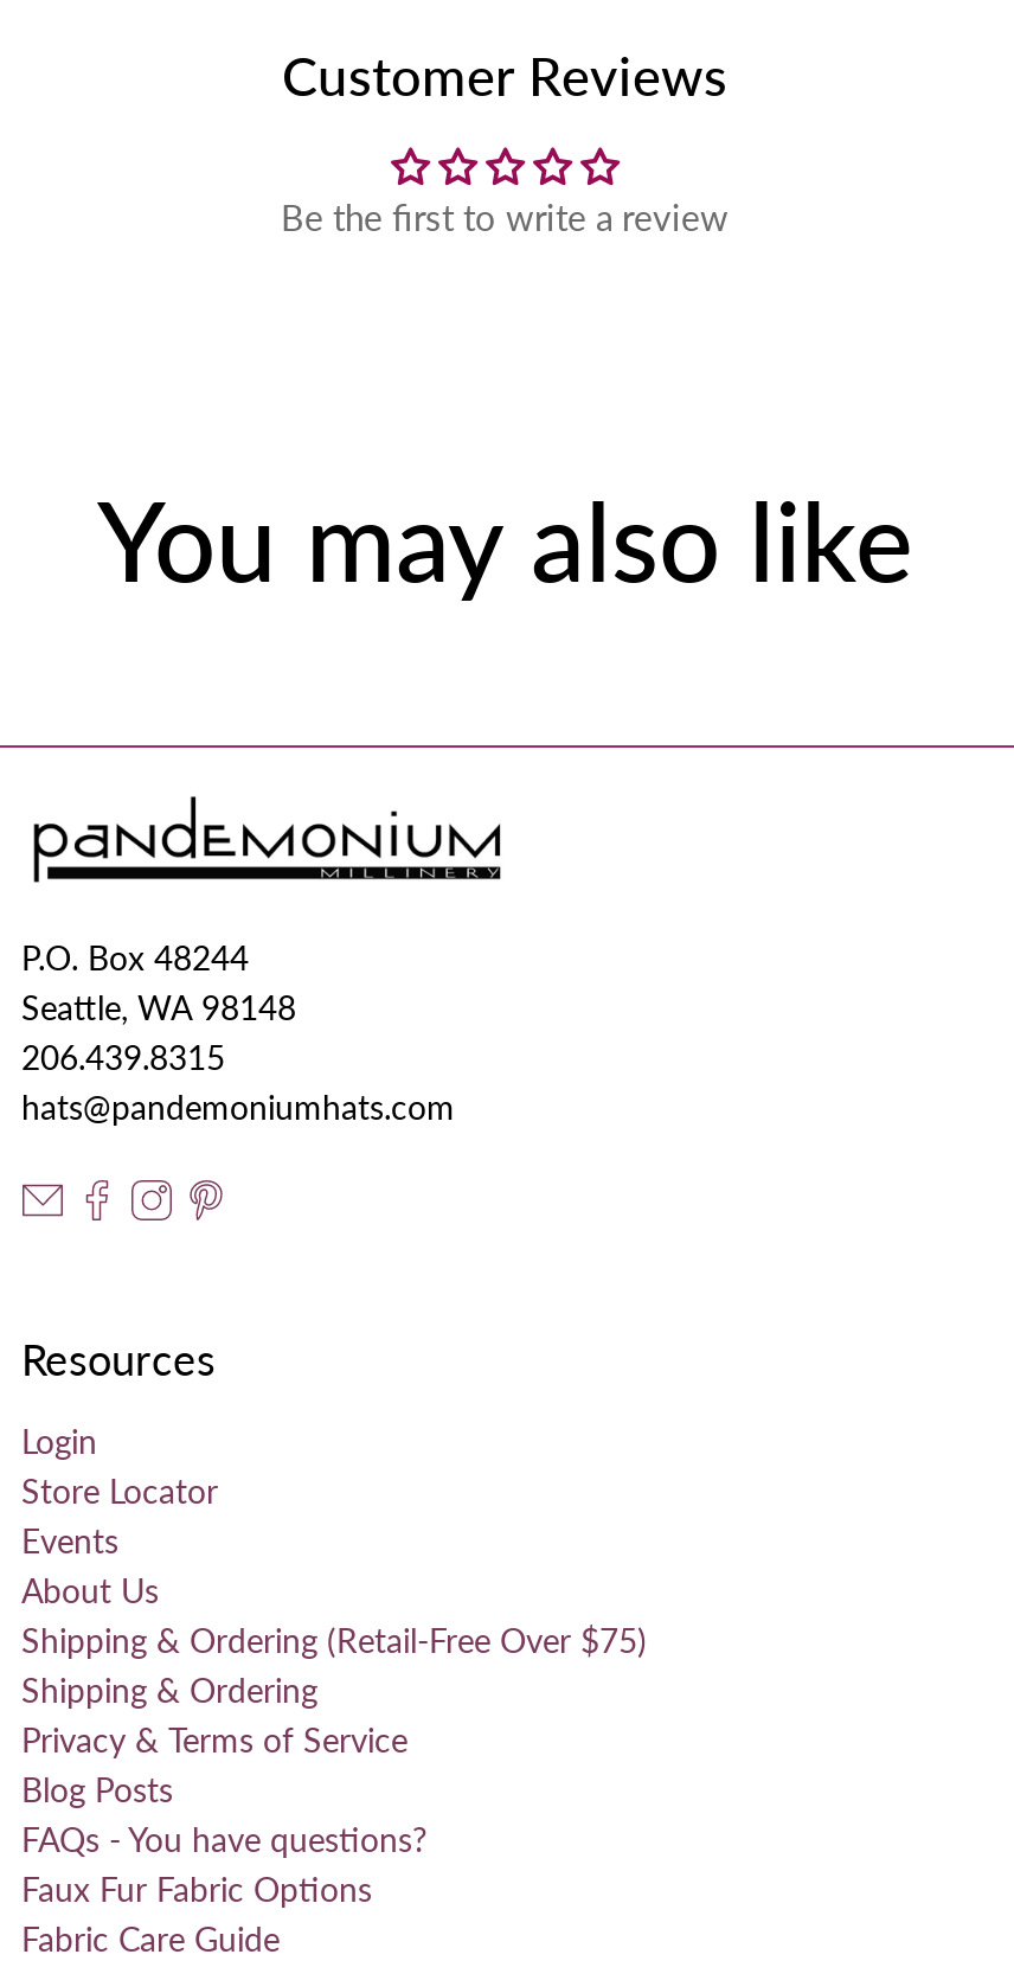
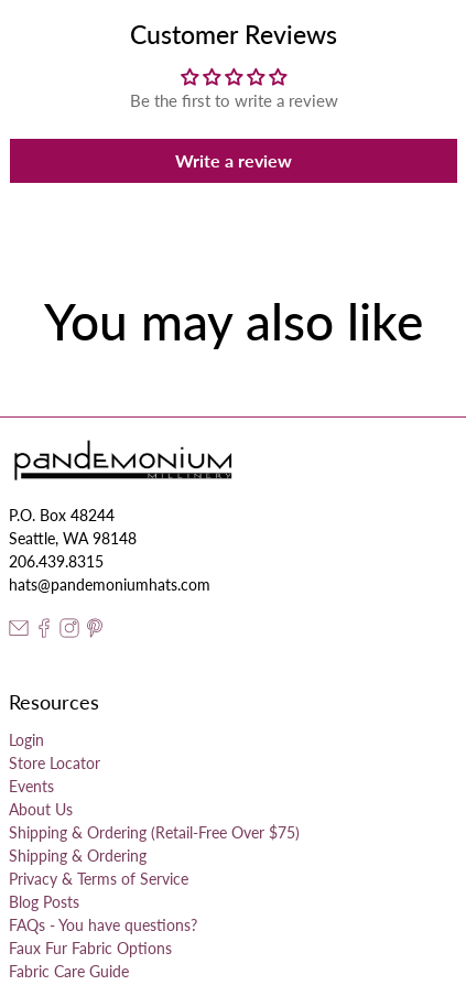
none -> [175,150,292,171] Write a review

